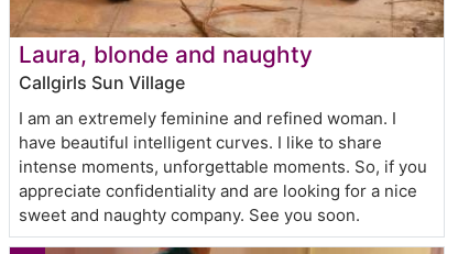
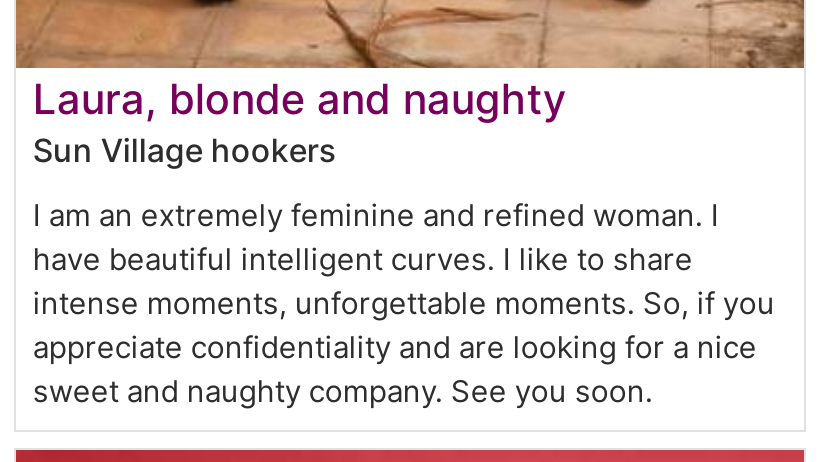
[19,71,185,93] Callgirls Sun Village -> [33,129,337,169] Sun Village hookers

